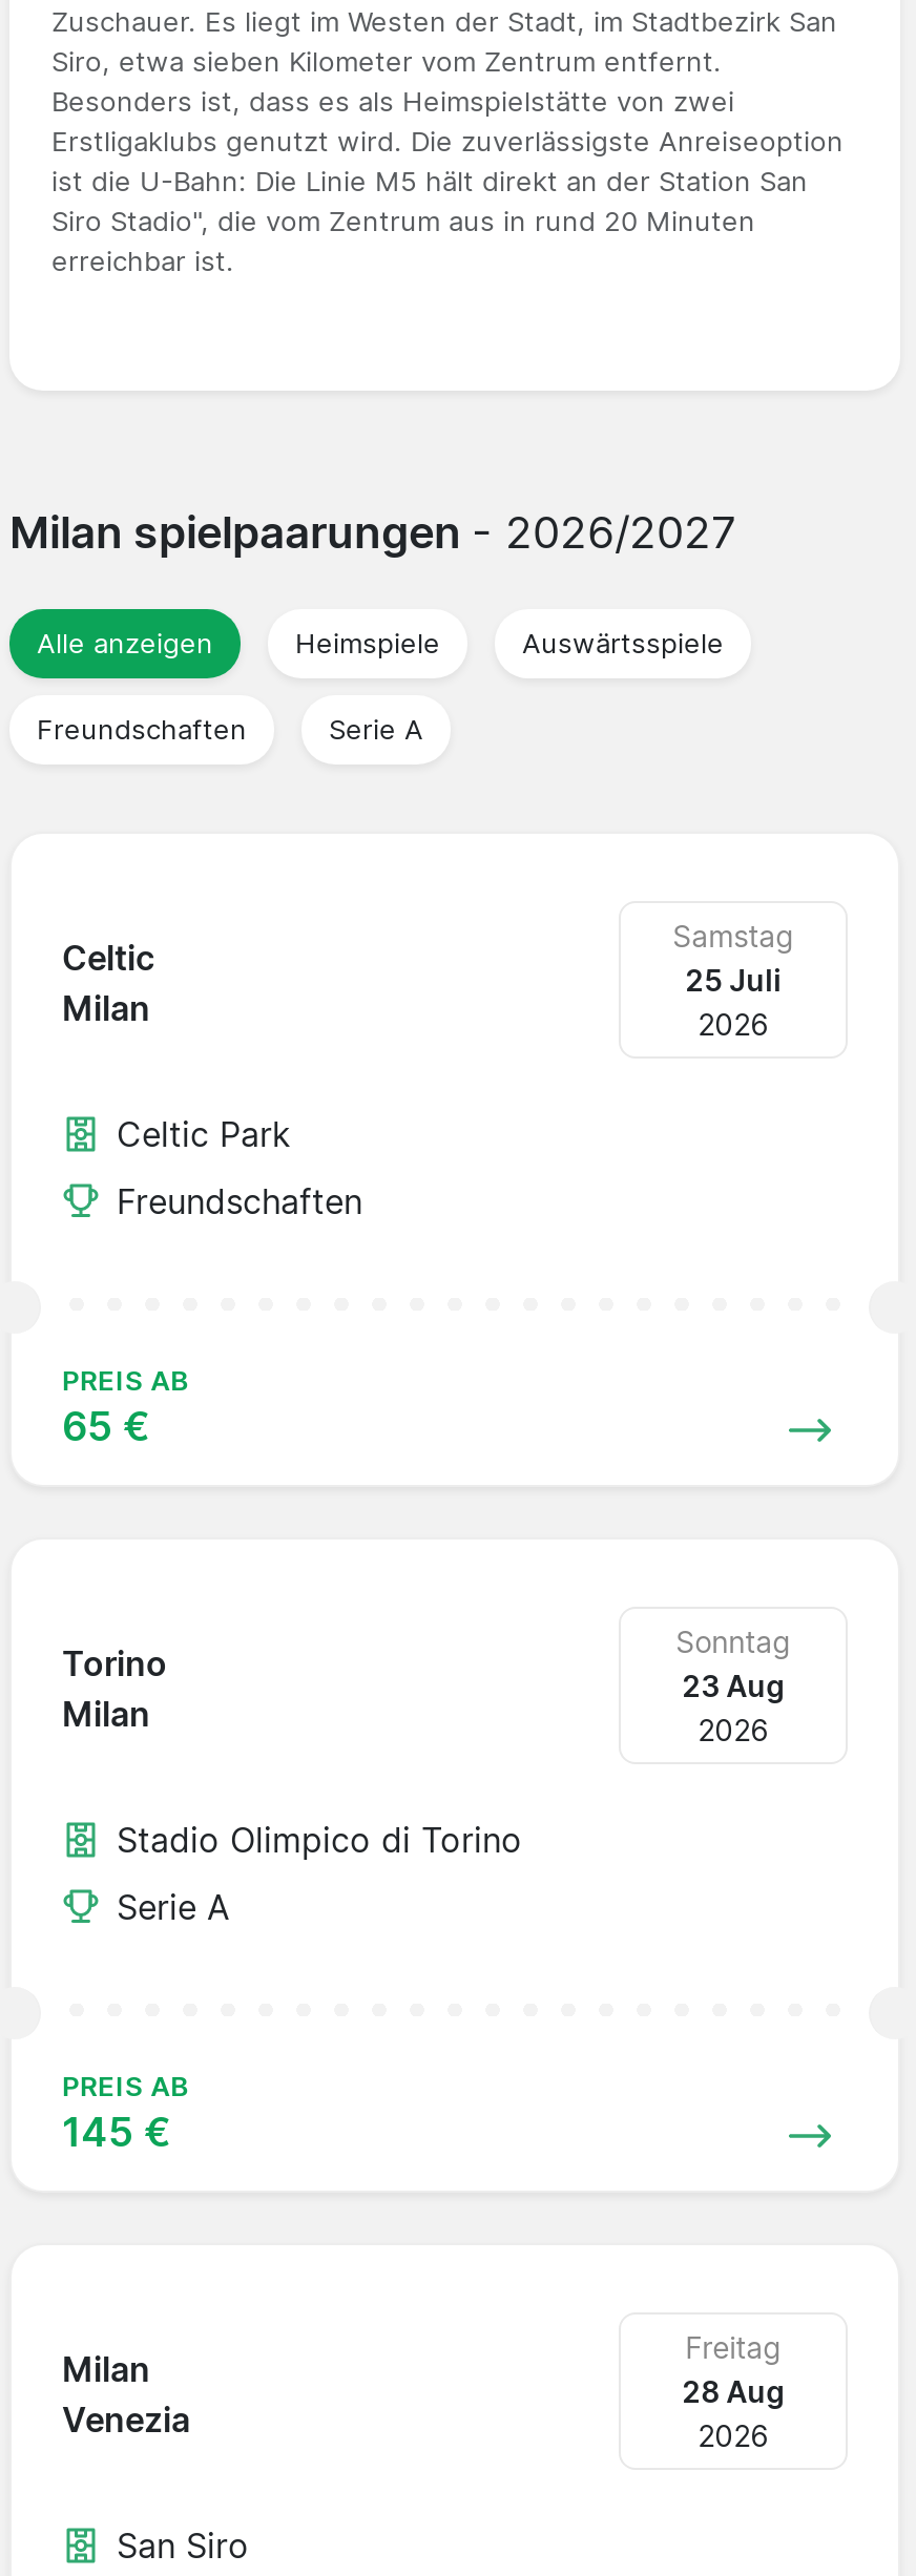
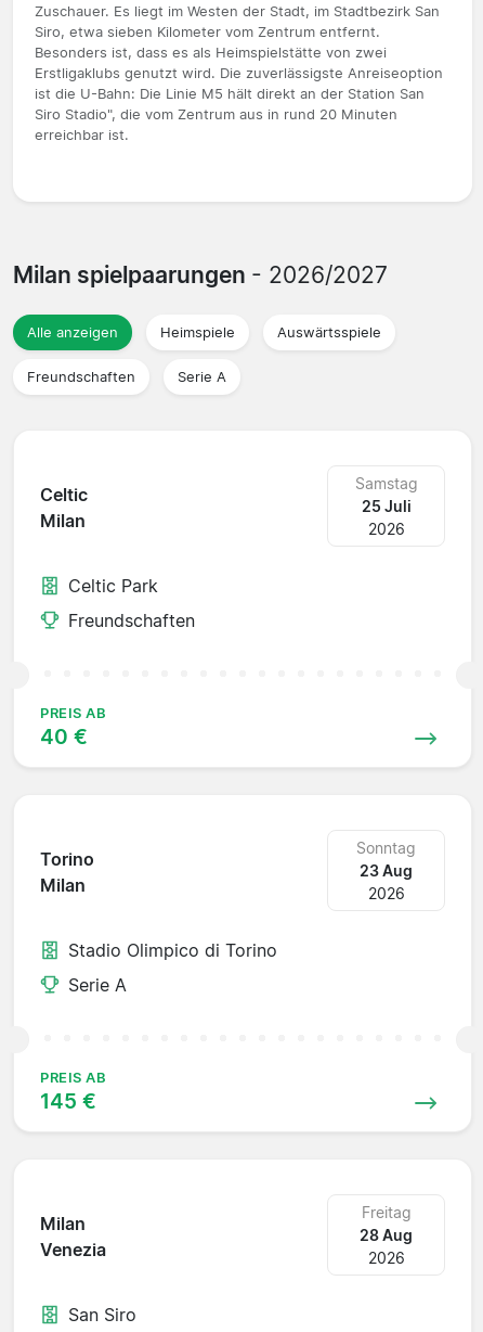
[62,1400,150,1450] 65 € -> [40,723,88,749] 40 €

